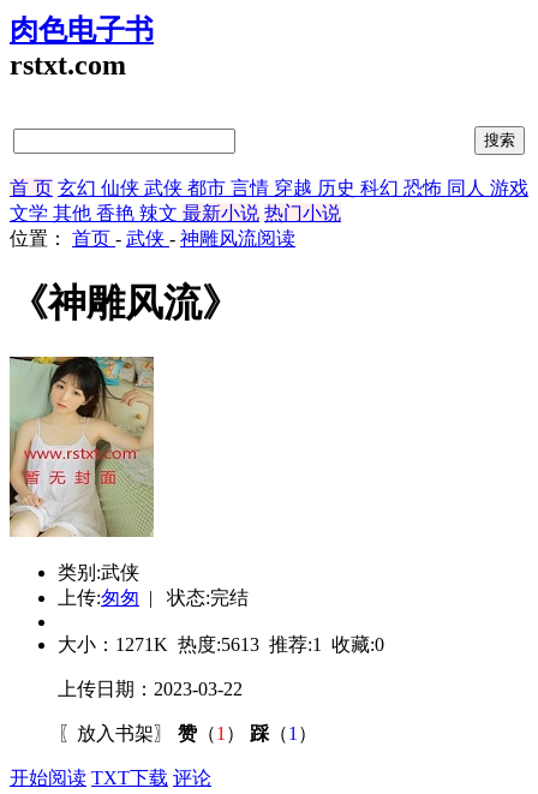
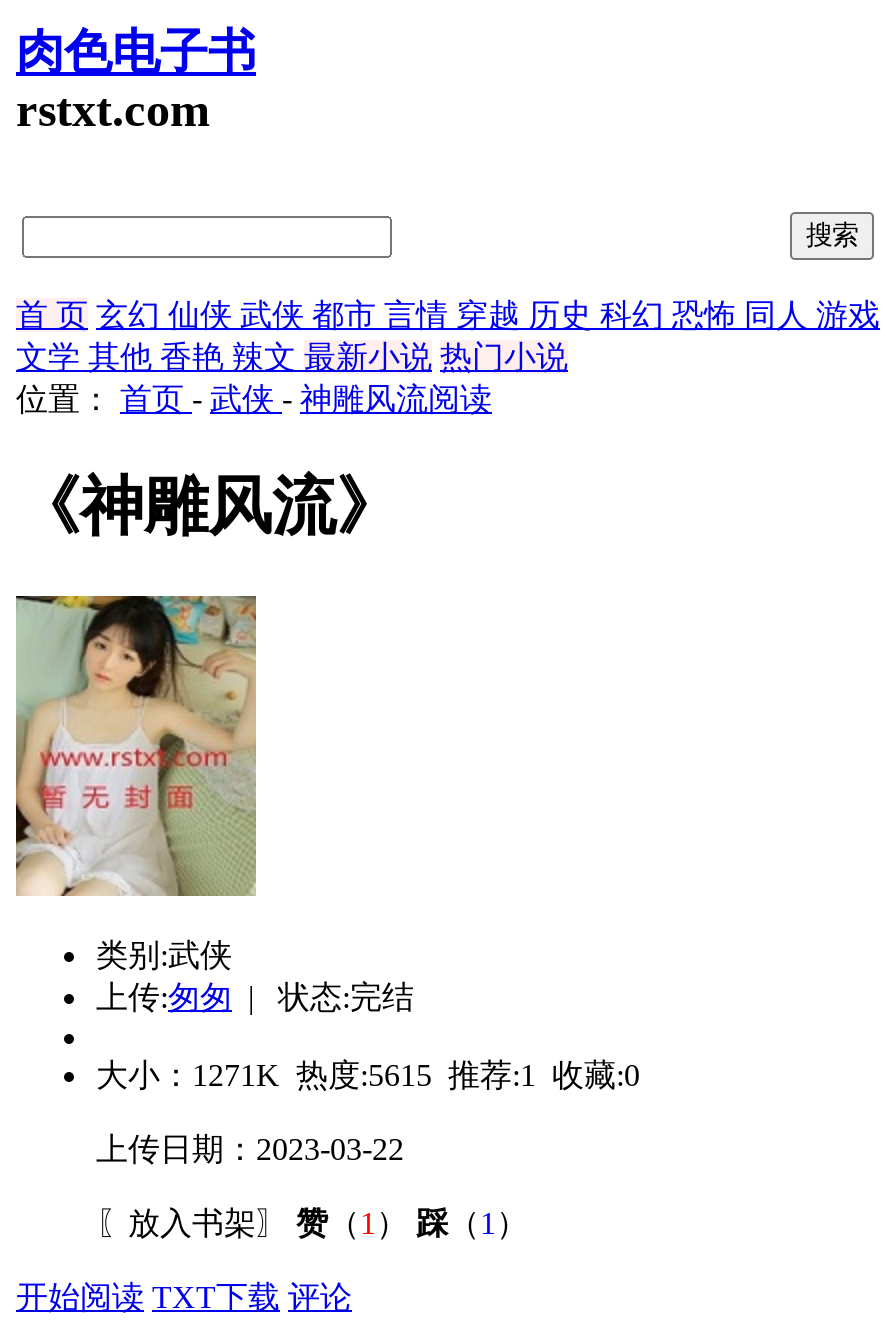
[58,634,384,654] 大小：1271K热度:5613推荐:1收藏:0 -> [96,1057,640,1091] 大小：1271K热度:5615推荐:1收藏:0

